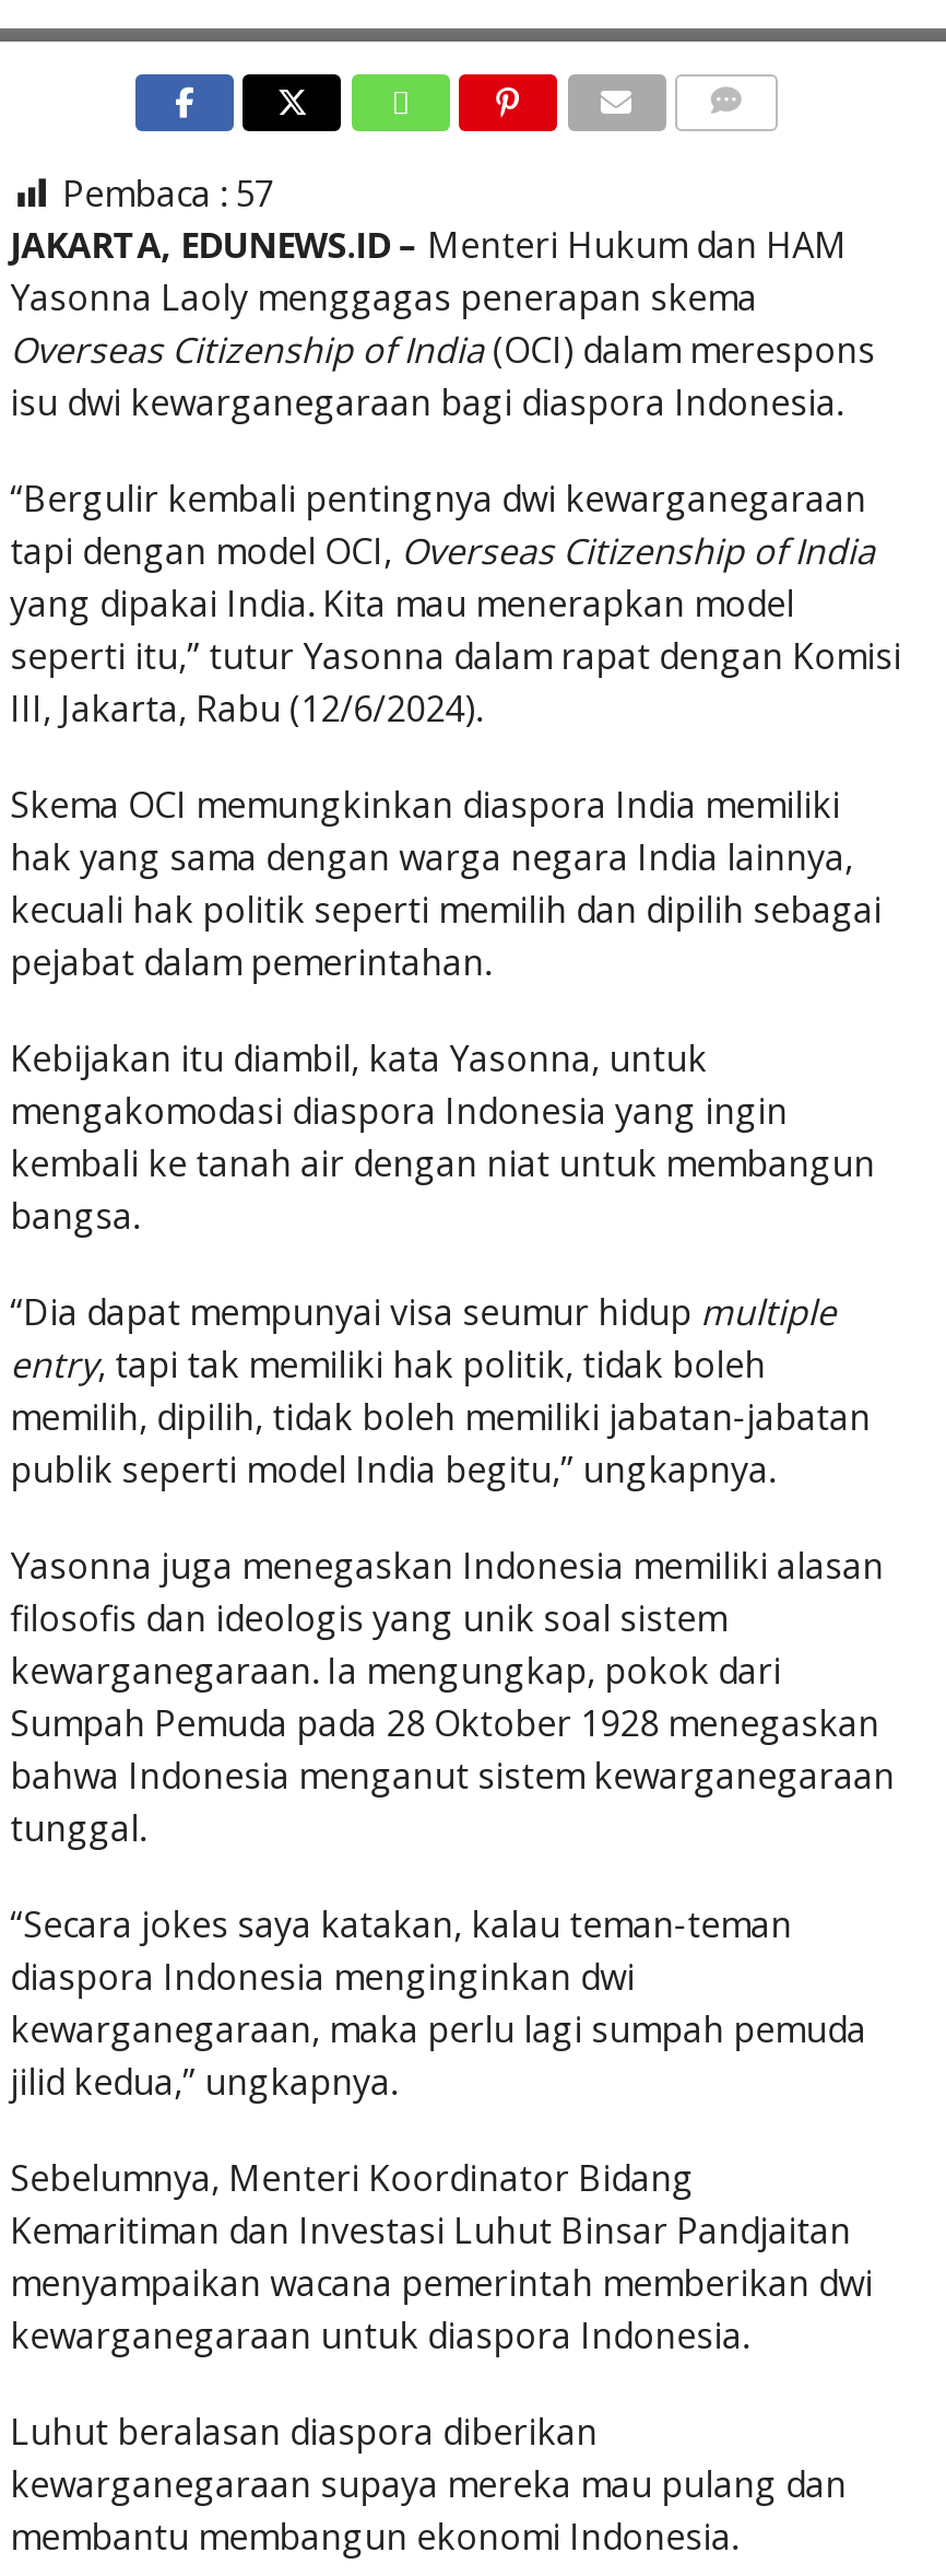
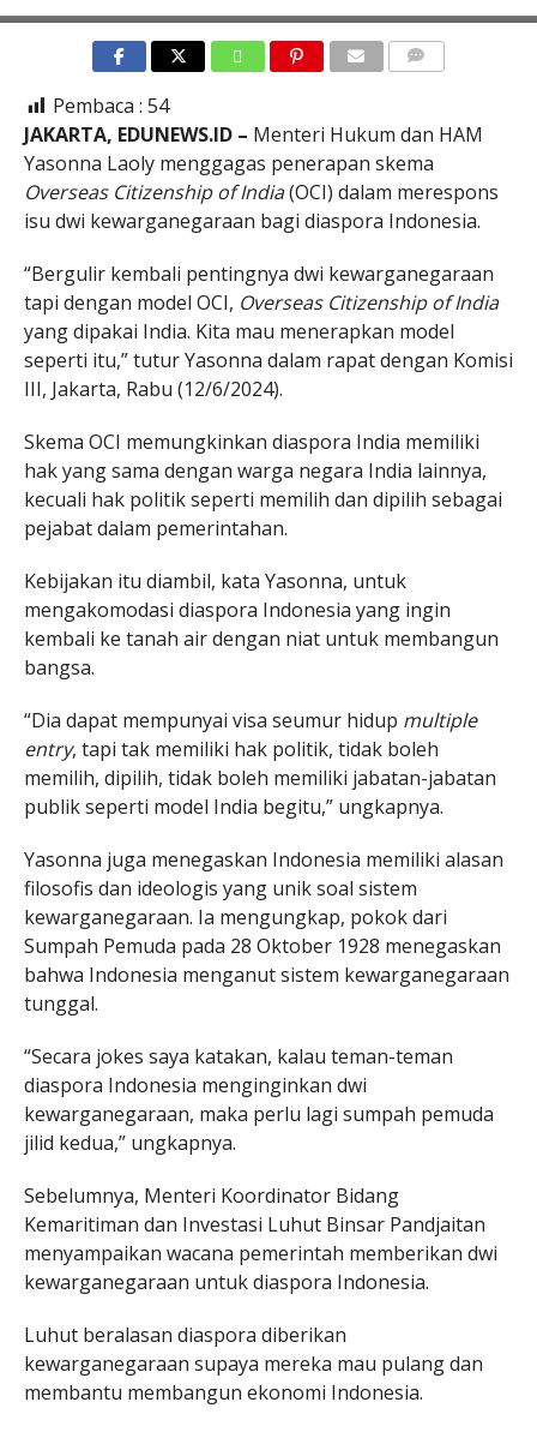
[62,169,274,217] Pembaca : 57 -> [52,93,169,119] Pembaca : 54

